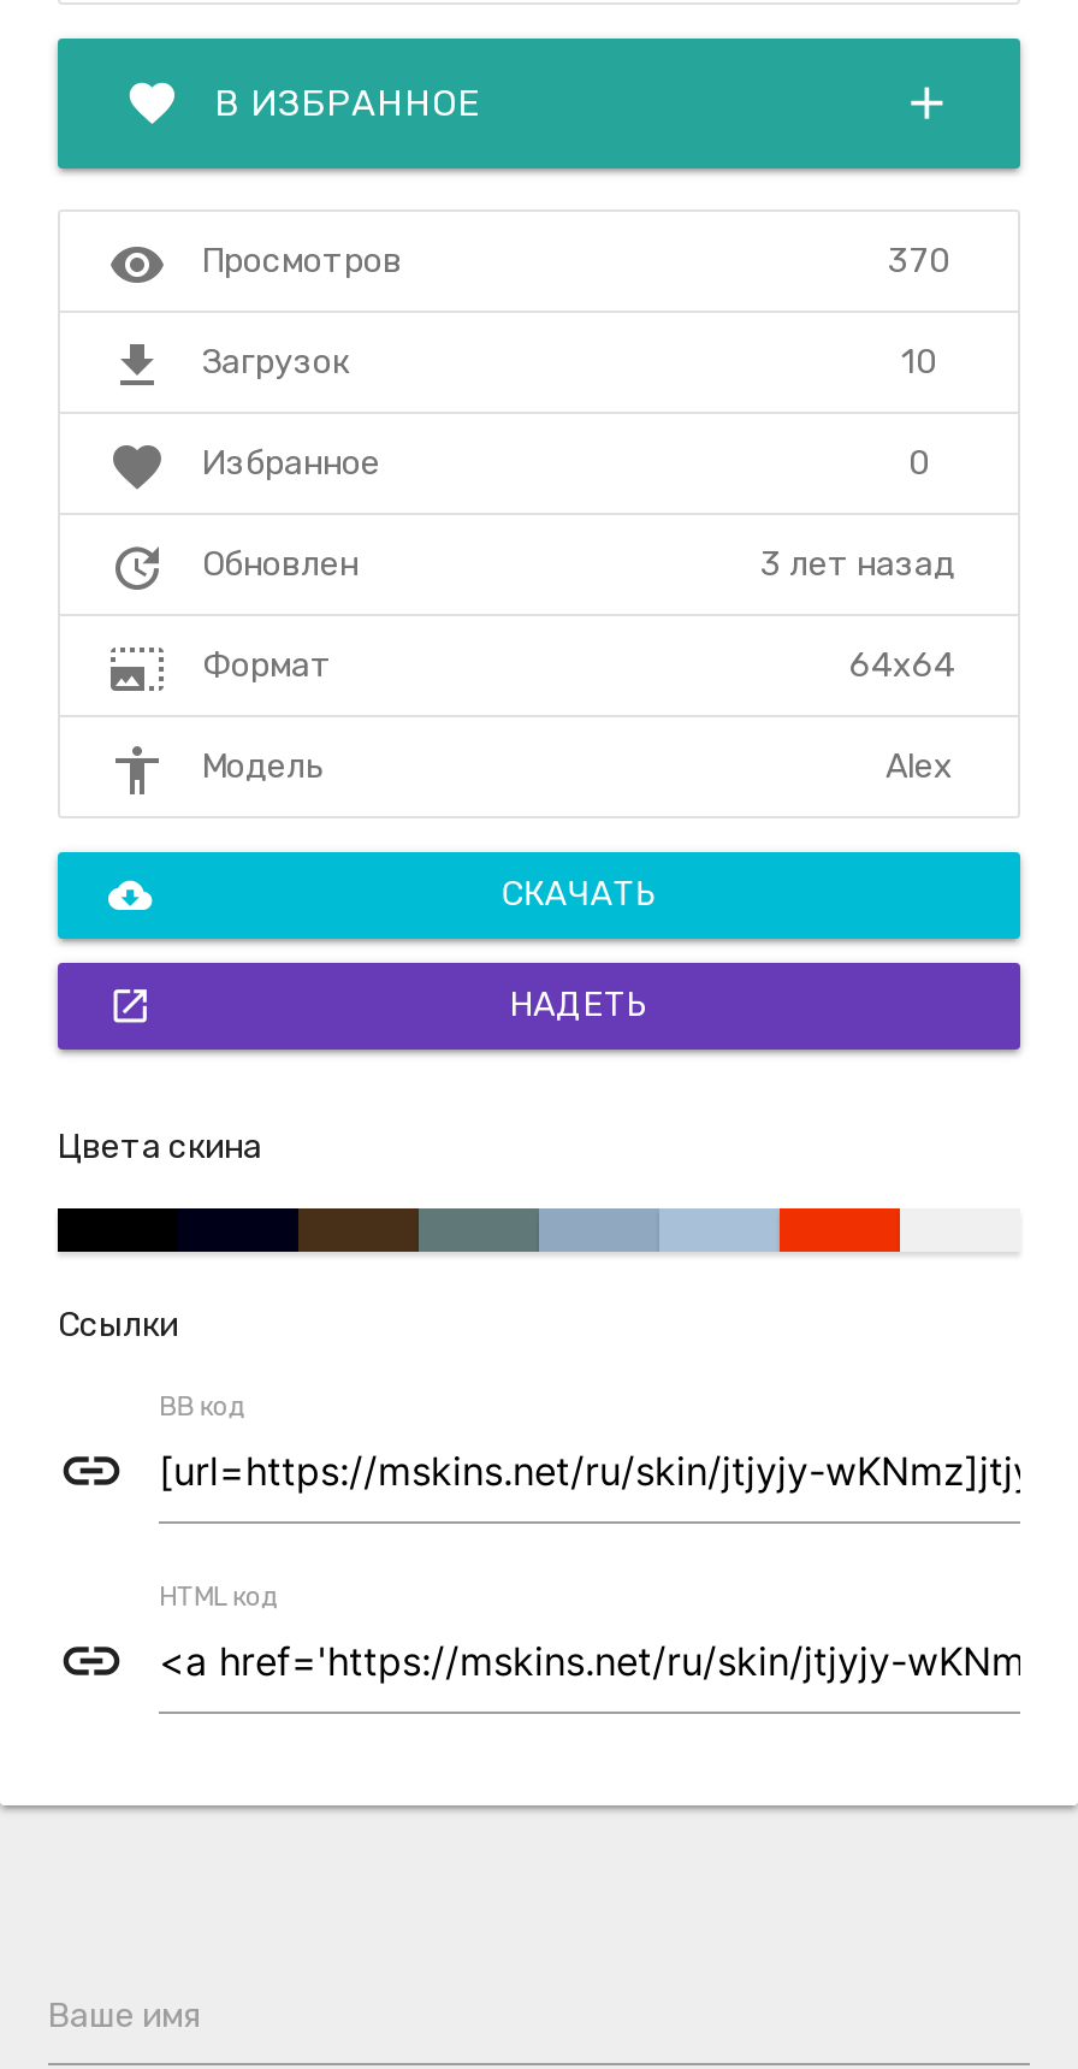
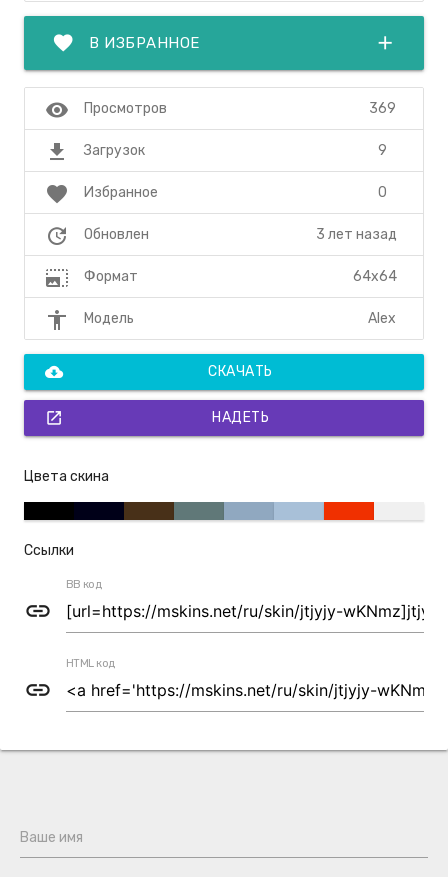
[888,240,950,280] 370 -> [368,99,395,116] 369
[901,341,937,382] 10 -> [377,141,386,158] 9

